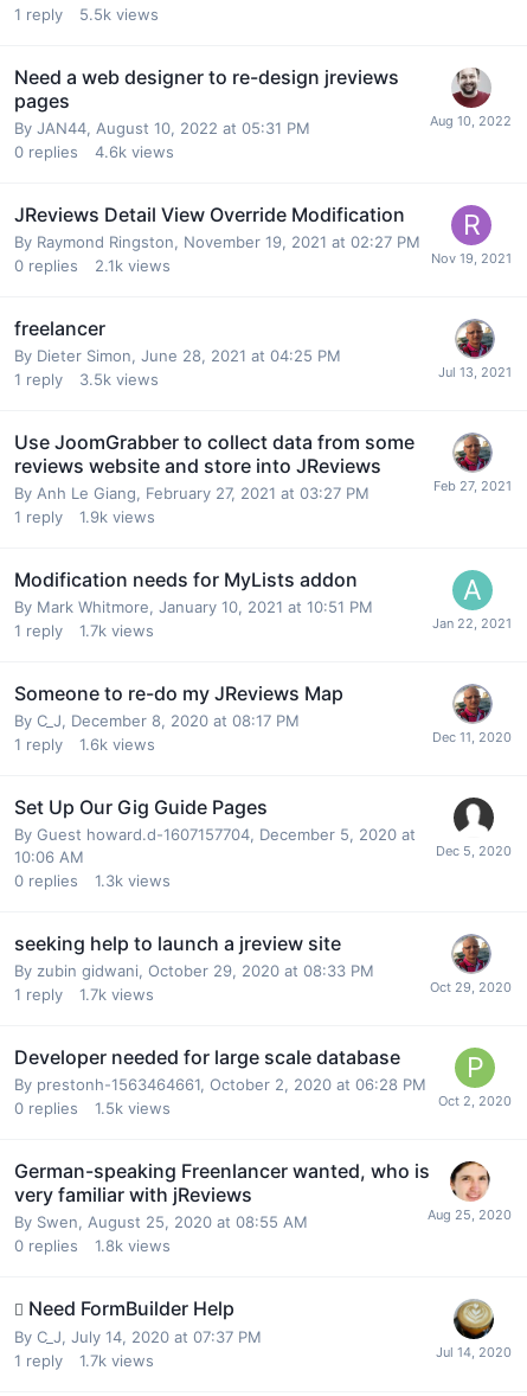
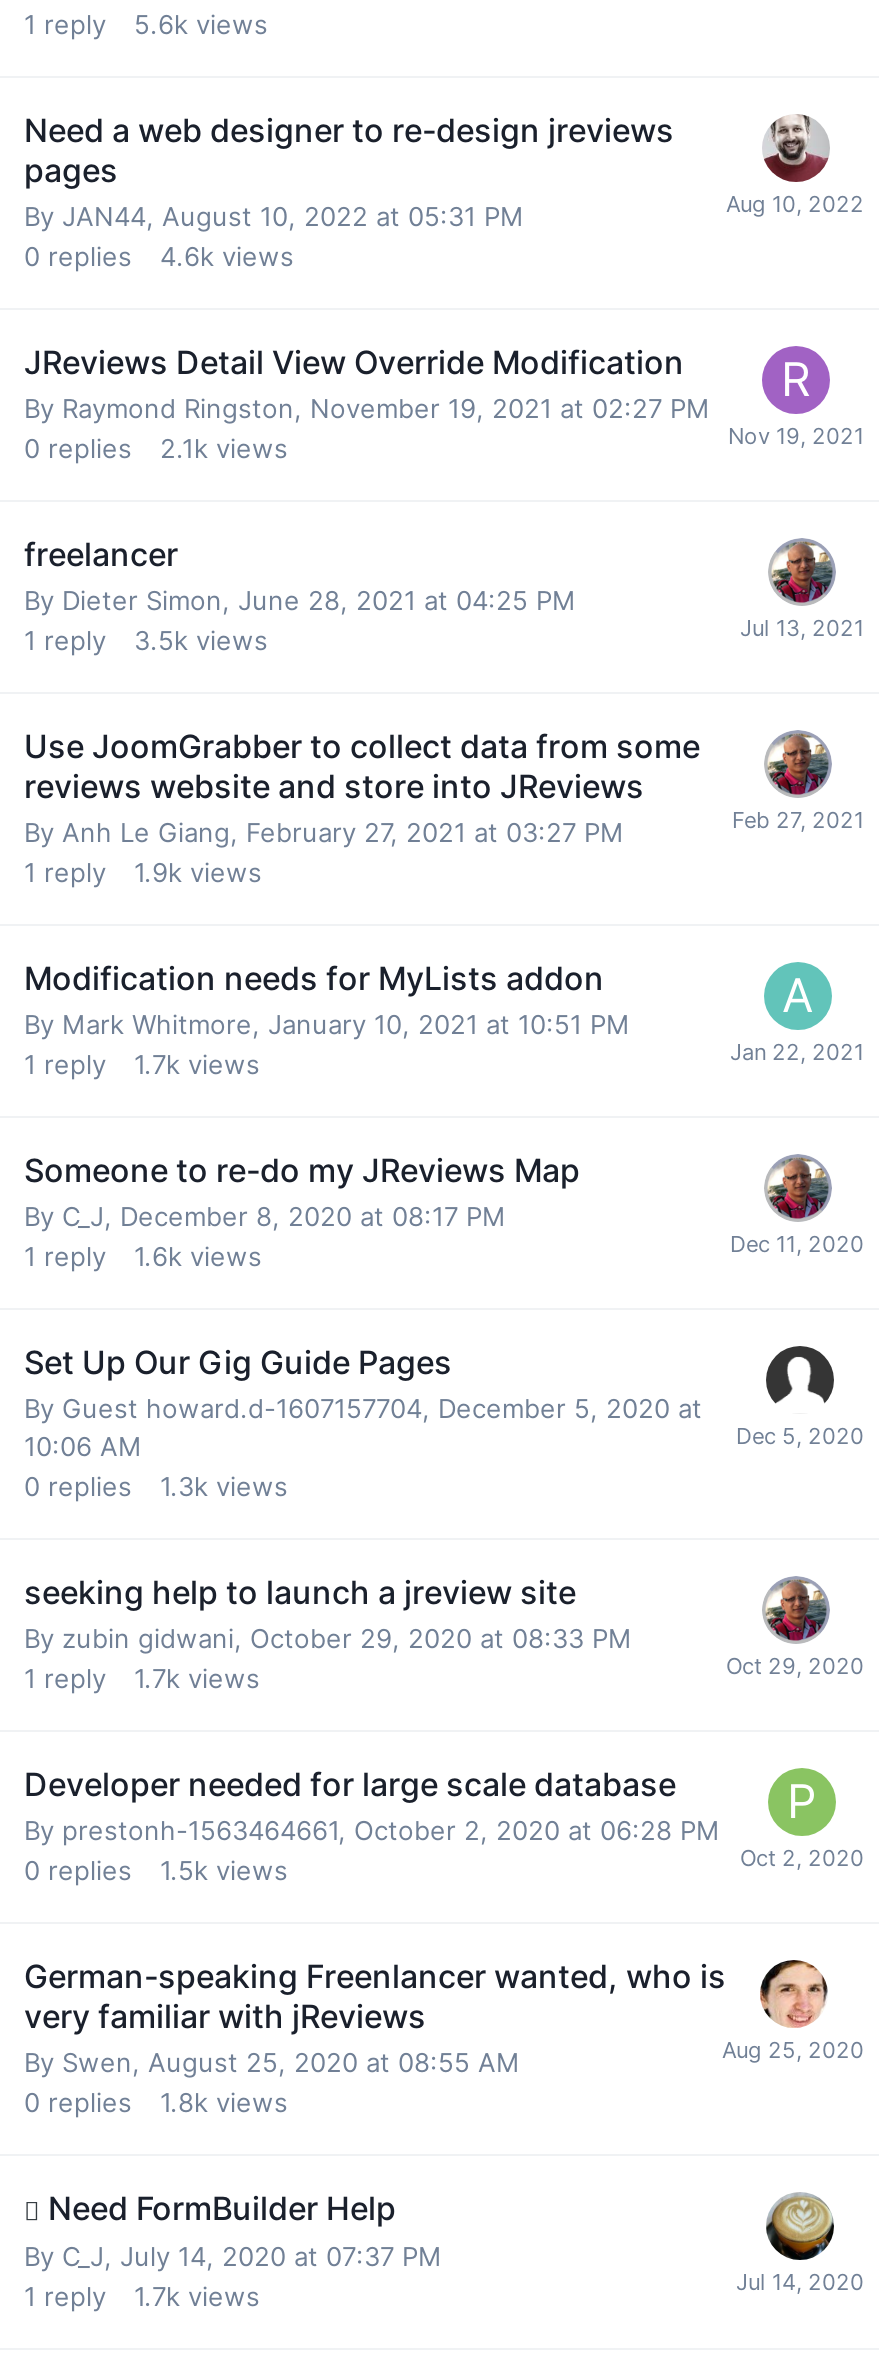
[14,4,159,23] 1 reply 5.5k views -> [24,7,268,39] 1 reply 5.6k views

